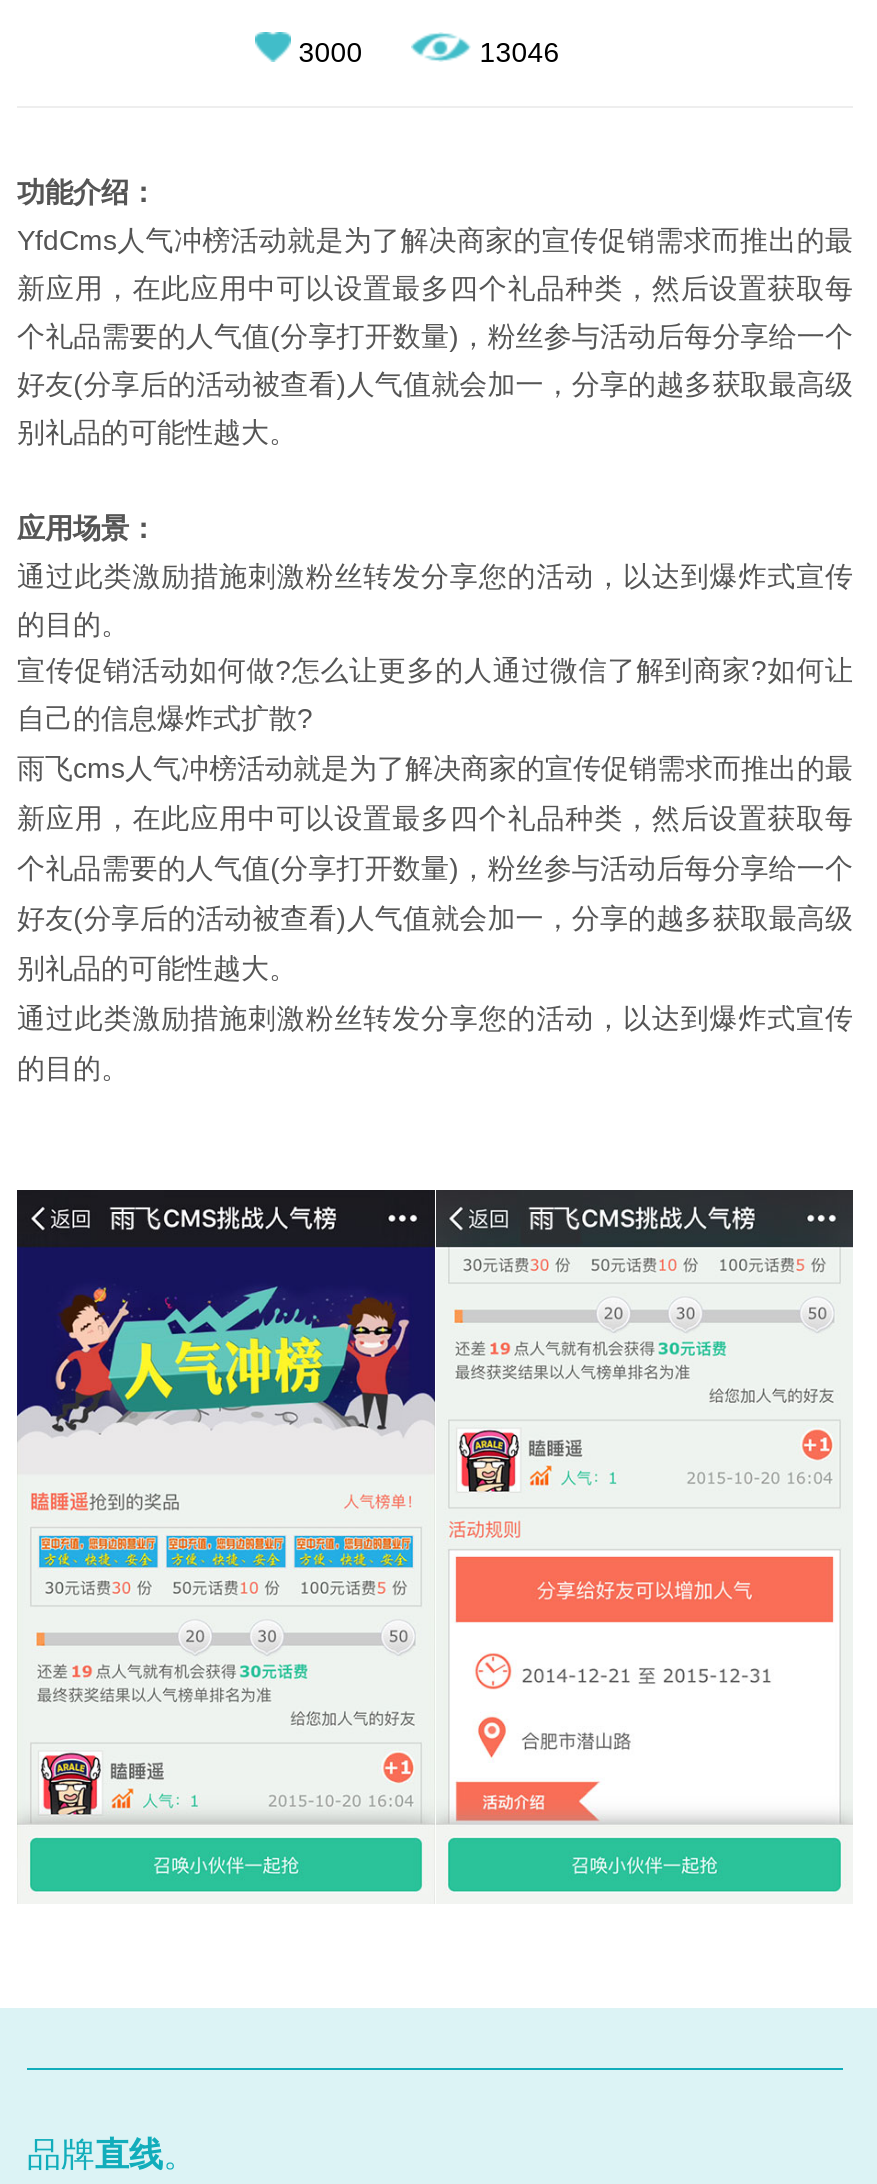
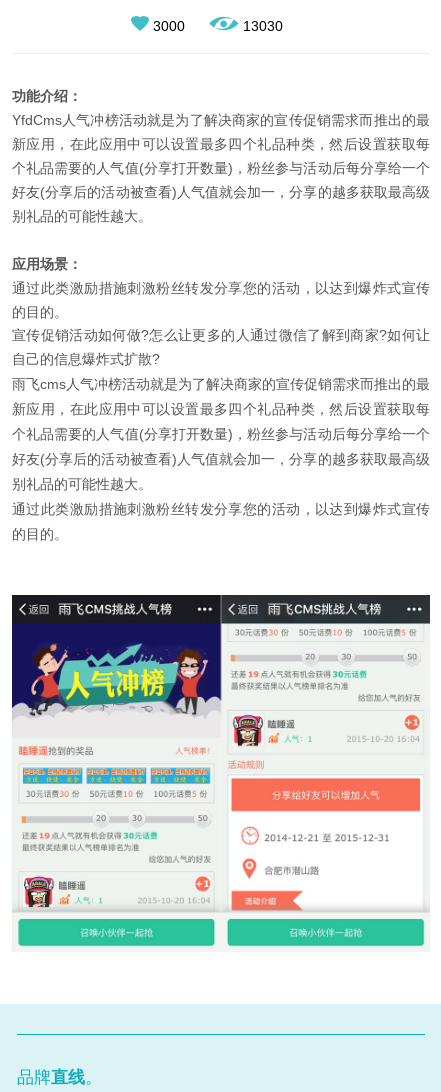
[480,36,560,68] 13046 -> [243,18,283,34] 13030

